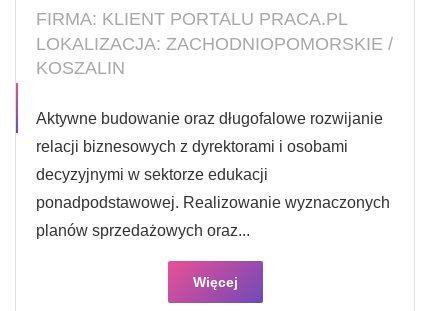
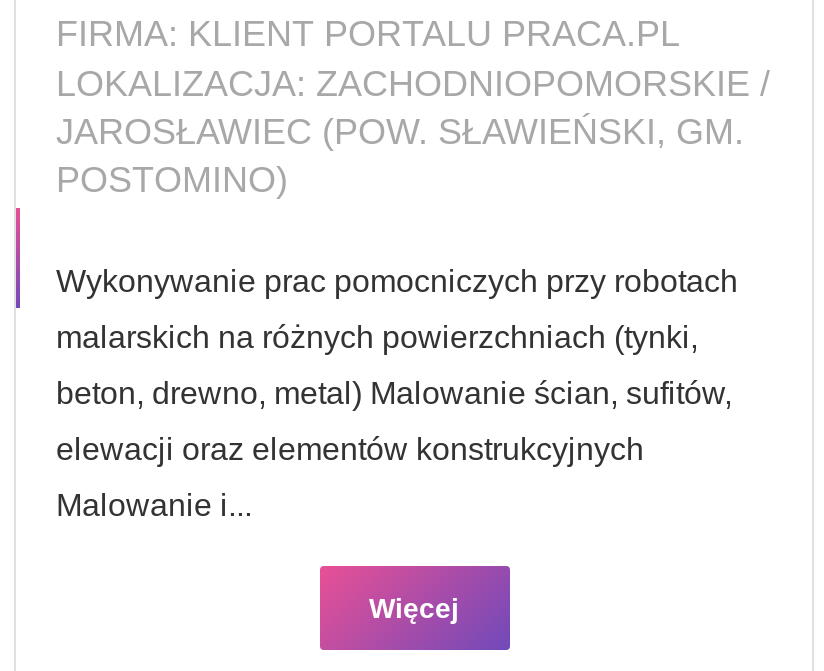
[36,58,125,78] KOSZALIN -> [56,112,744,200] JAROSŁAWIEC (POW. SŁAWIEŃSKI, GM. | POSTOMINO)
[36,110,383,127] Aktywne budowanie oraz długofalowe rozwijanie -> [56,264,738,298] Wykonywanie prac pomocniczych przy robotach
[36,138,348,155] relacji biznesowych z dyrektorami i osobami -> [56,320,698,354] malarskich na różnych powierzchniach (tynki,
[36,166,268,183] decyzyjnymi w sektorze edukacji -> [56,376,732,410] beton, drewno, metal) Malowanie ścian, sufitów,
[36,194,390,211] ponadpodstawowej. Realizowanie wyznaczonych -> [56,432,644,466] elewacji oraz elementów konstrukcyjnych
[36,222,250,239] planów sprzedażowych oraz... -> [56,488,252,522] Malowanie i...

